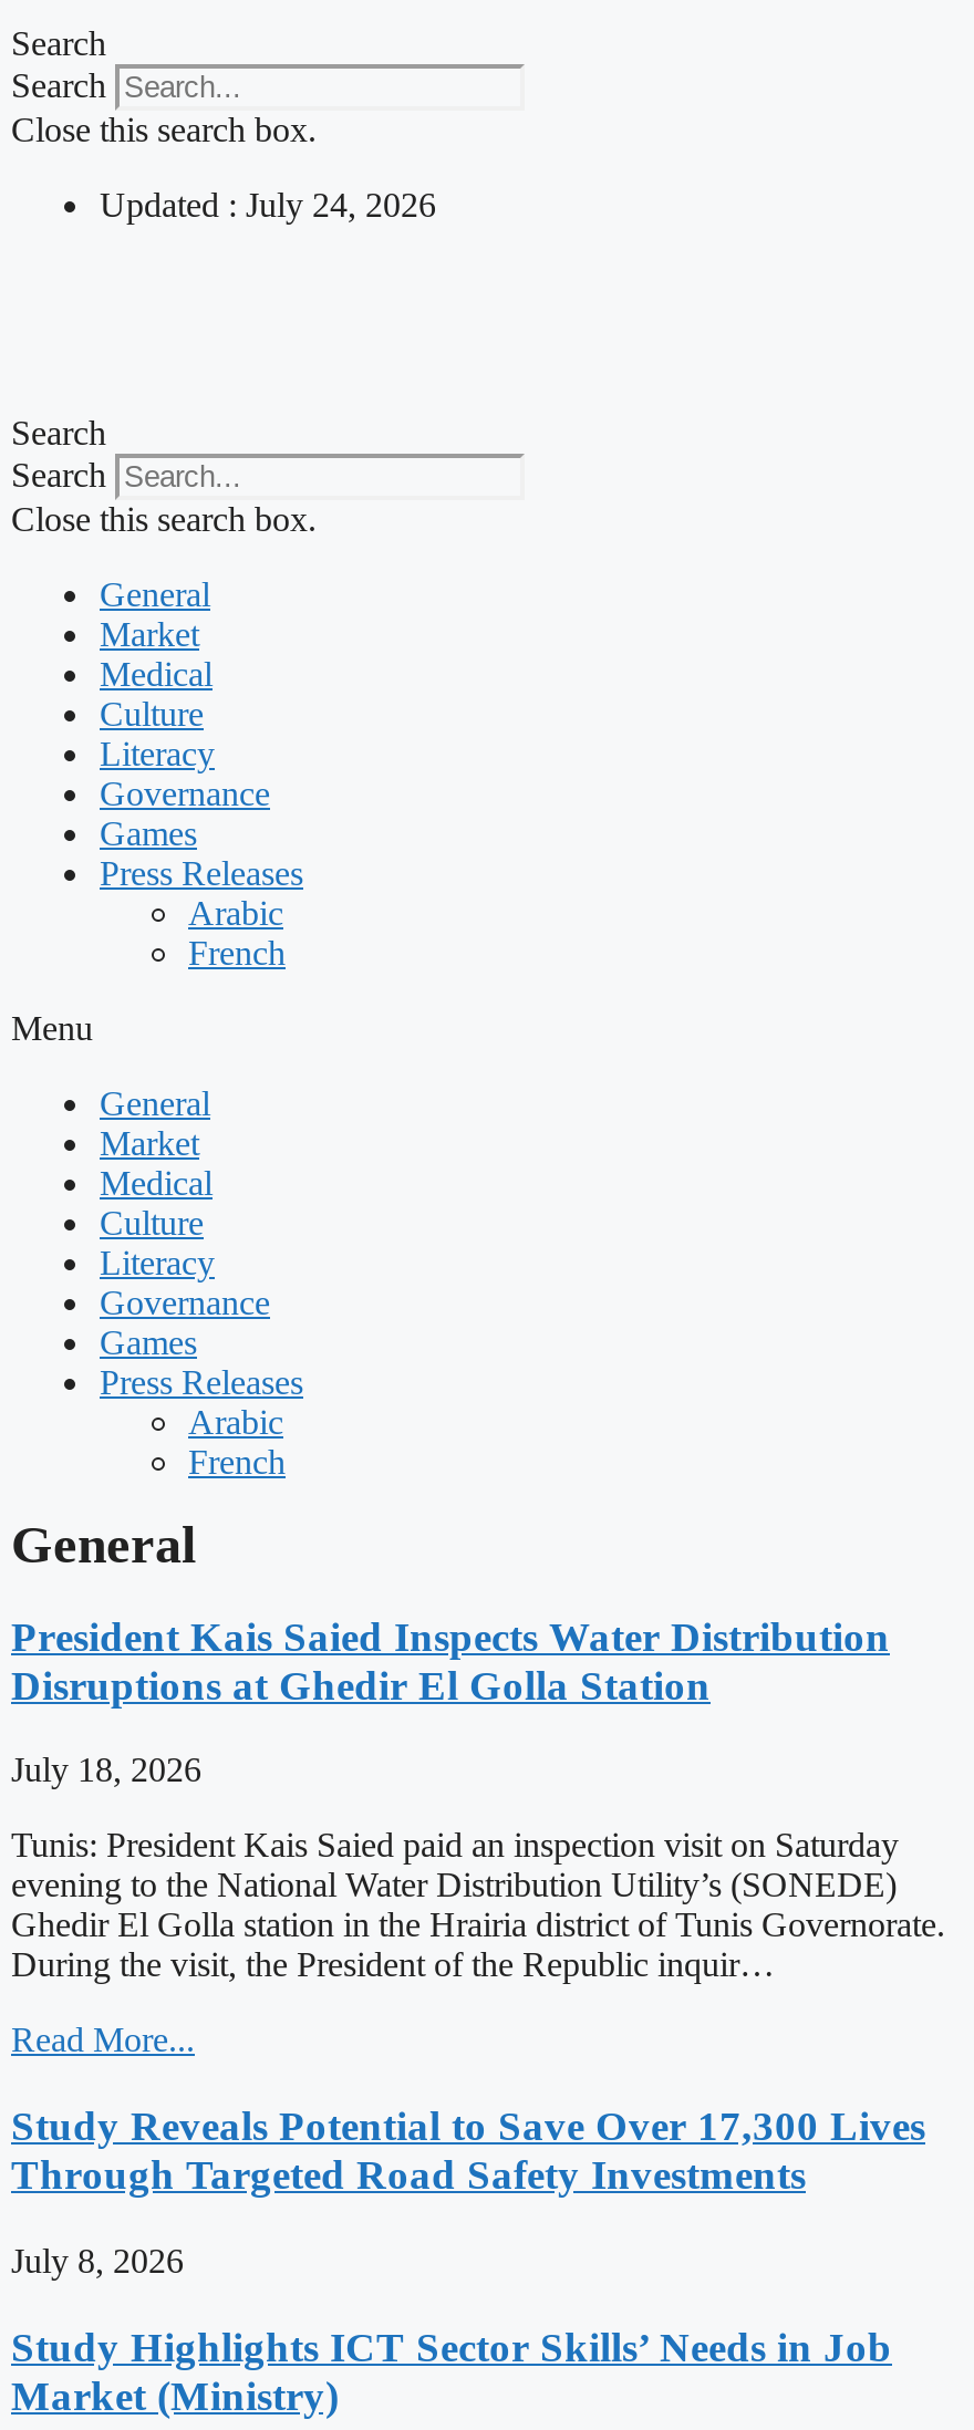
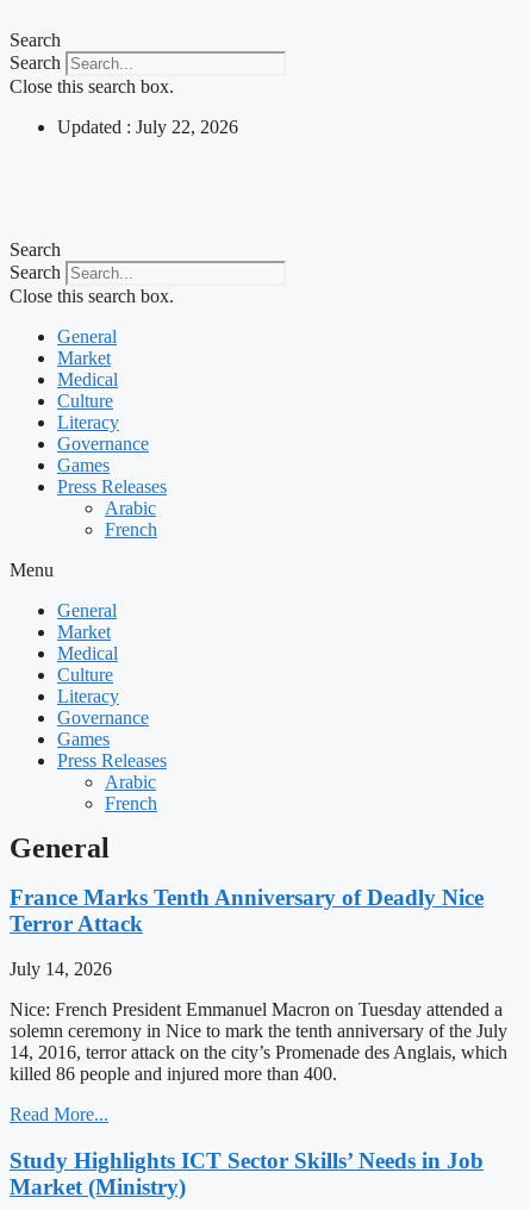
[100,186,436,224] Updated : July 24, 2026 -> [57,117,238,137] Updated : July 22, 2026
[11,1613,890,1708] President Kais Saied Inspects Water Distribution | Disruptions at Ghedir El Golla Station -> [10,885,484,936] France Marks Tenth Anniversary of Deadly Nice | Terror Attack
[11,1751,201,1789] July 18, 2026 -> [10,959,112,979] July 14, 2026
[11,1827,945,1984] Tunis: President Kais Saied paid an inspection visit on Saturday | evening to the National Water Distribution Utility’s (SONEDE) | Ghedir El Golla station in the Hrairia district of Tunis Governorate. | During the visit, the President of the Republic inquir… -> [10,1000,507,1084] Nice: French President Emmanuel Macron on Tuesday attended a | solemn ceremony in Nice to mark the tenth anniversary of the July | 14, 2016, terror attack on the city’s Promenade des Anglais, which | killed 86 people and injured more than 400.
[11,2103,925,2279] Study Reveals Potential to Save Over 17,300 Lives | Through Targeted Road Safety Investments | July 8, 2026 -> none

